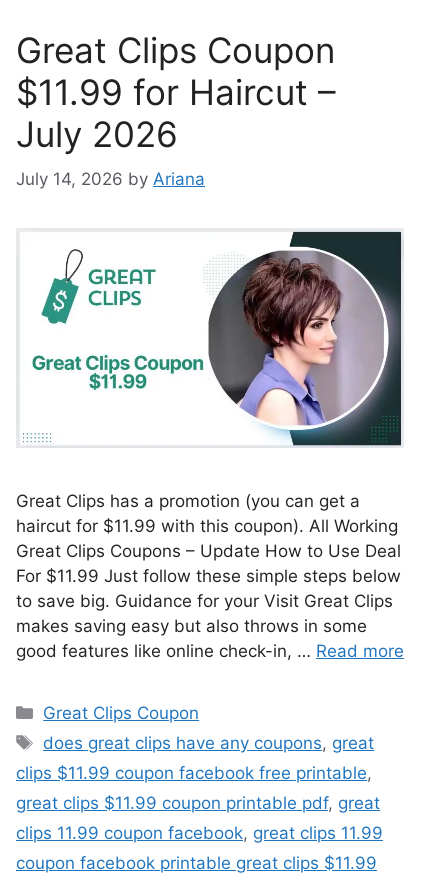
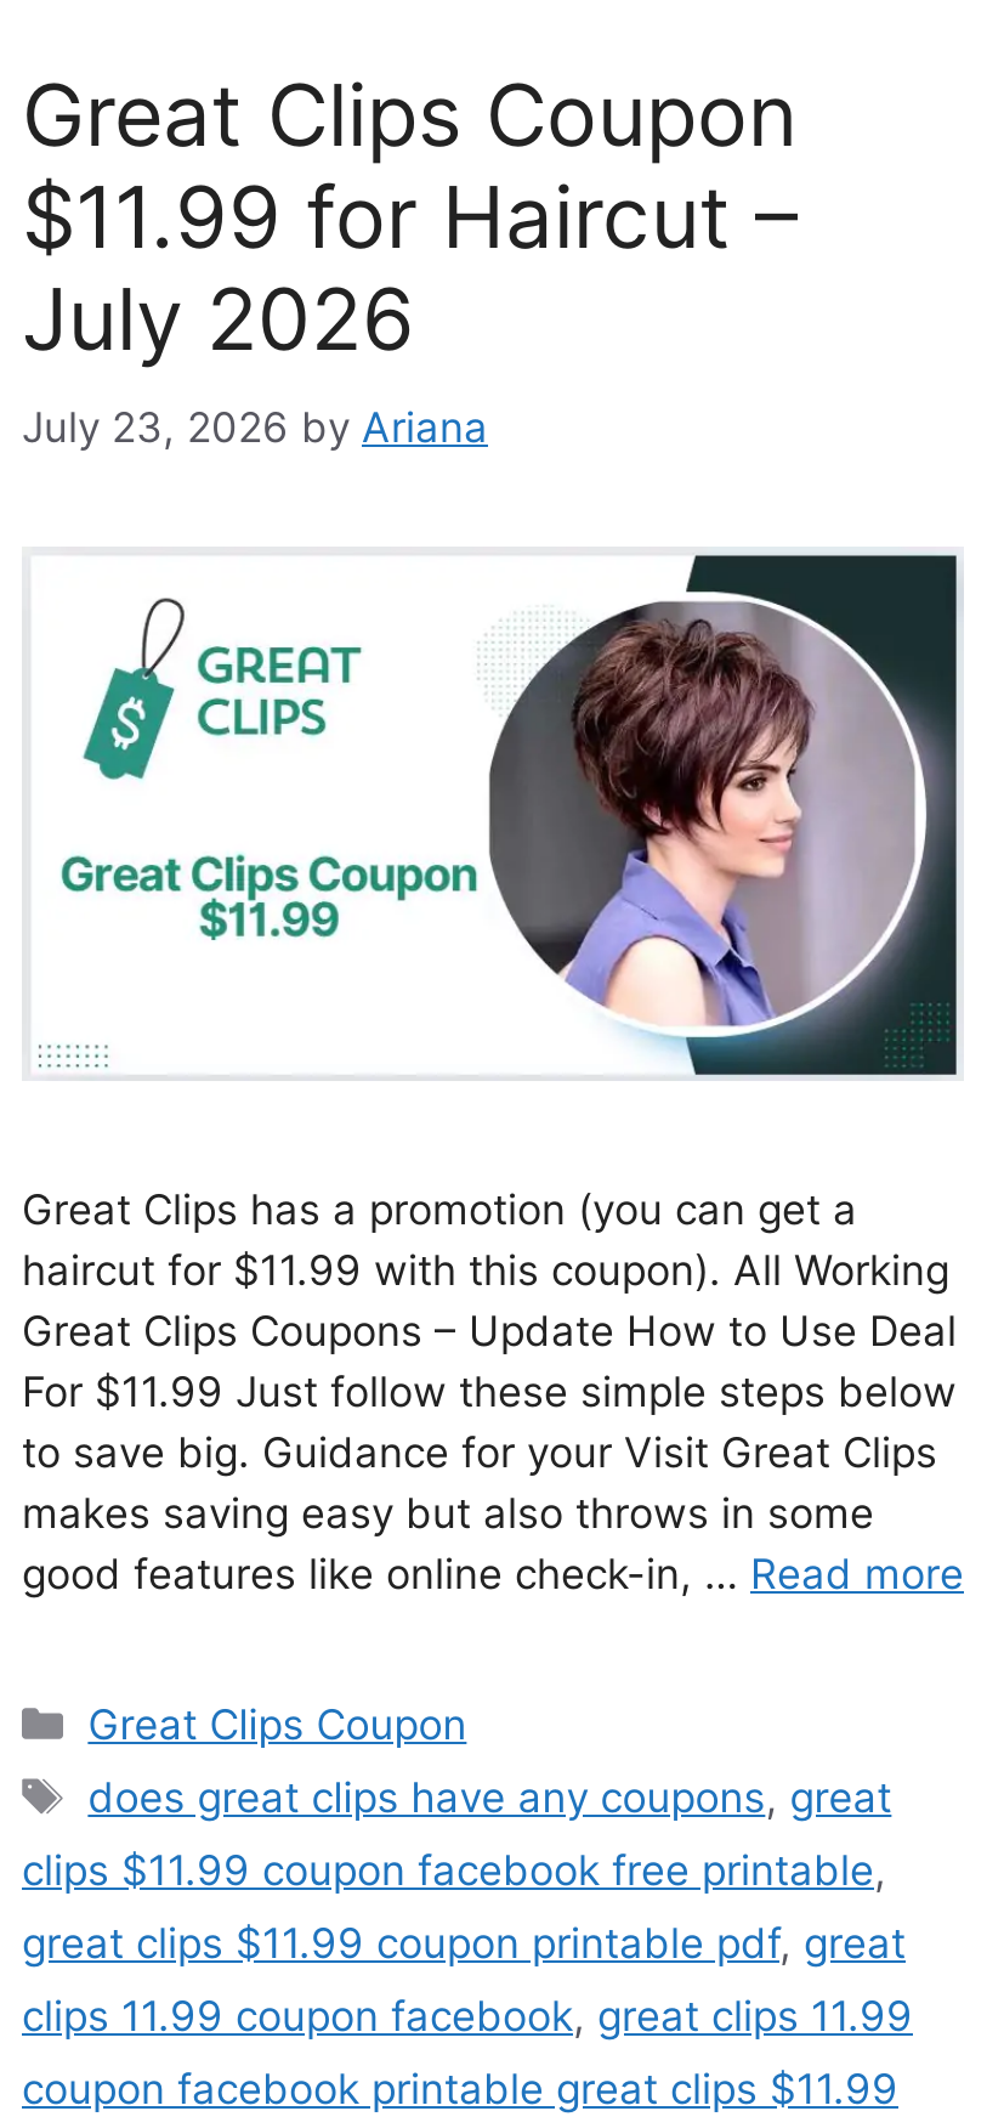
[16,168,205,188] July 14, 2026 by Ariana -> [22,402,488,451] July 23, 2026 by Ariana

